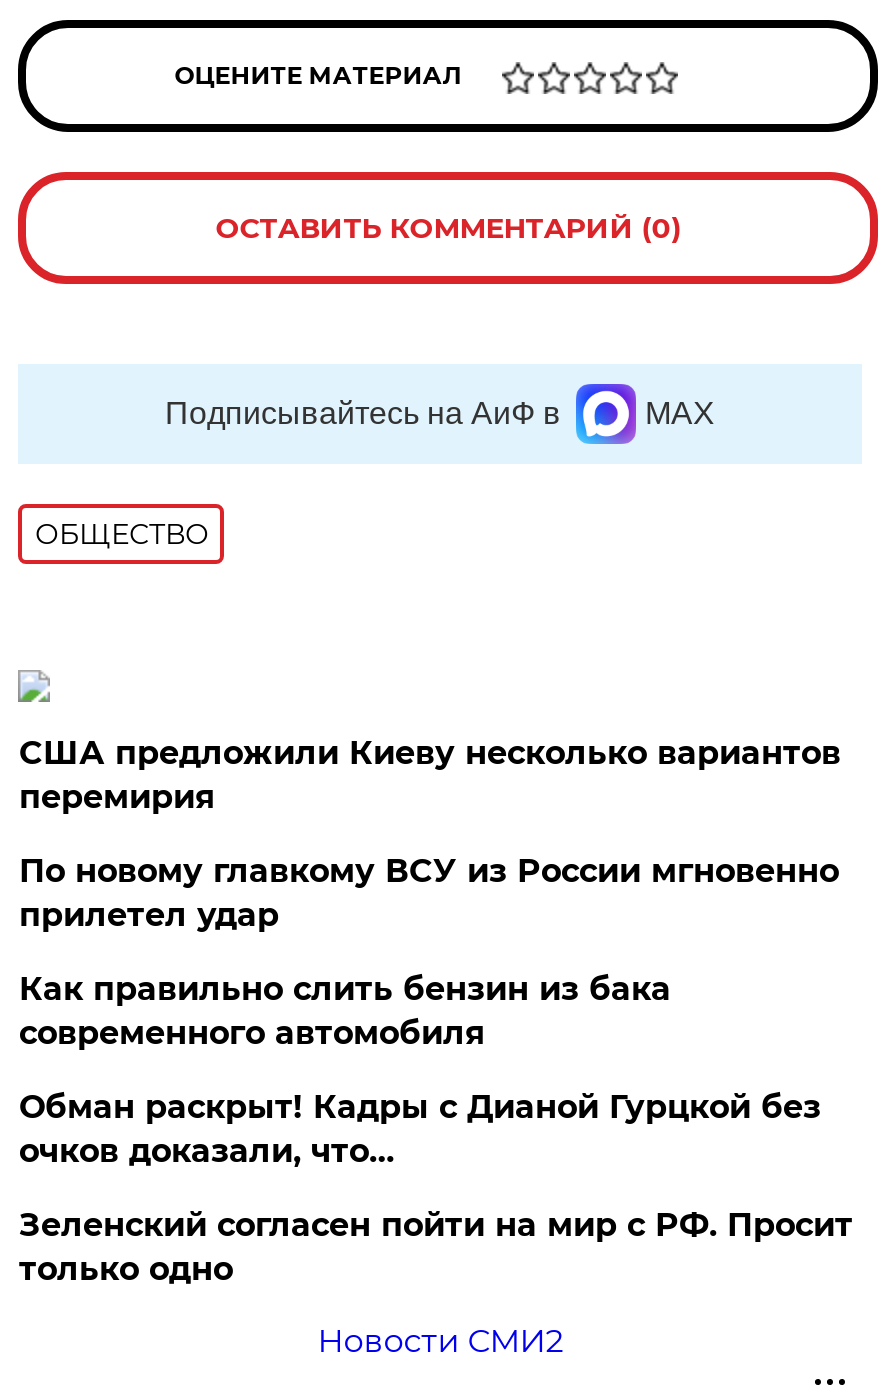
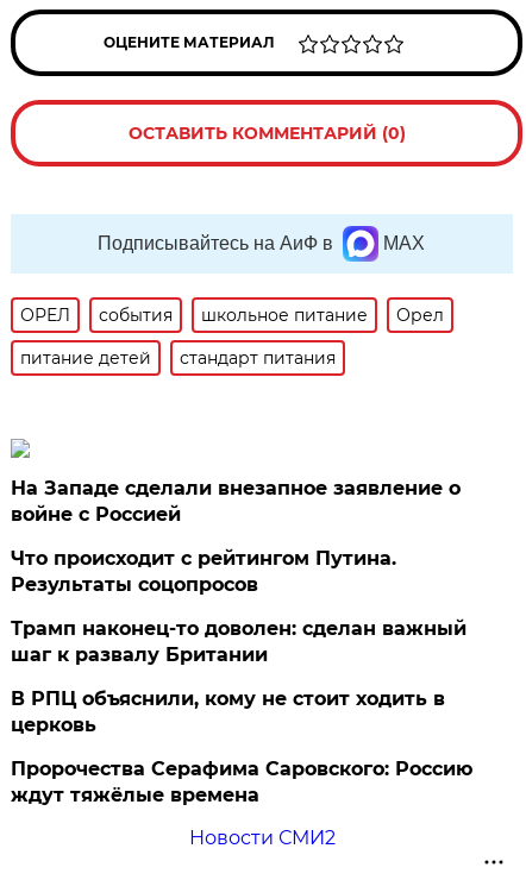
[35,516,209,552] ОБЩЕСТВО -> [21,304,444,369] ОРЕЛ | события | школьное питание | Орел | питание детей | стандарт питания
[19,734,853,1288] США предложили Киеву несколько вариантов | перемирия | По новому главкому ВСУ из России мгновенно | прилетел удар | Как правильно слить бензин из бака | современного автомобиля | Обман раскрыт! Кадры с Дианой Гурцкой без | очков доказали, что… | Зеленский согласен пойти на мир с РФ. Просит | только одно -> [11,477,473,806] На Западе сделали внезапное заявление о | войне с Россией | Что происходит с рейтингом Путина. | Результаты соцопросов | Трамп наконец-то доволен: сделан важный | шаг к развалу Британии | В РПЦ объяснили, кому не стоит ходить в | церковь | Пророчества Серафима Саровского: Россию | ждут тяжёлые времена

